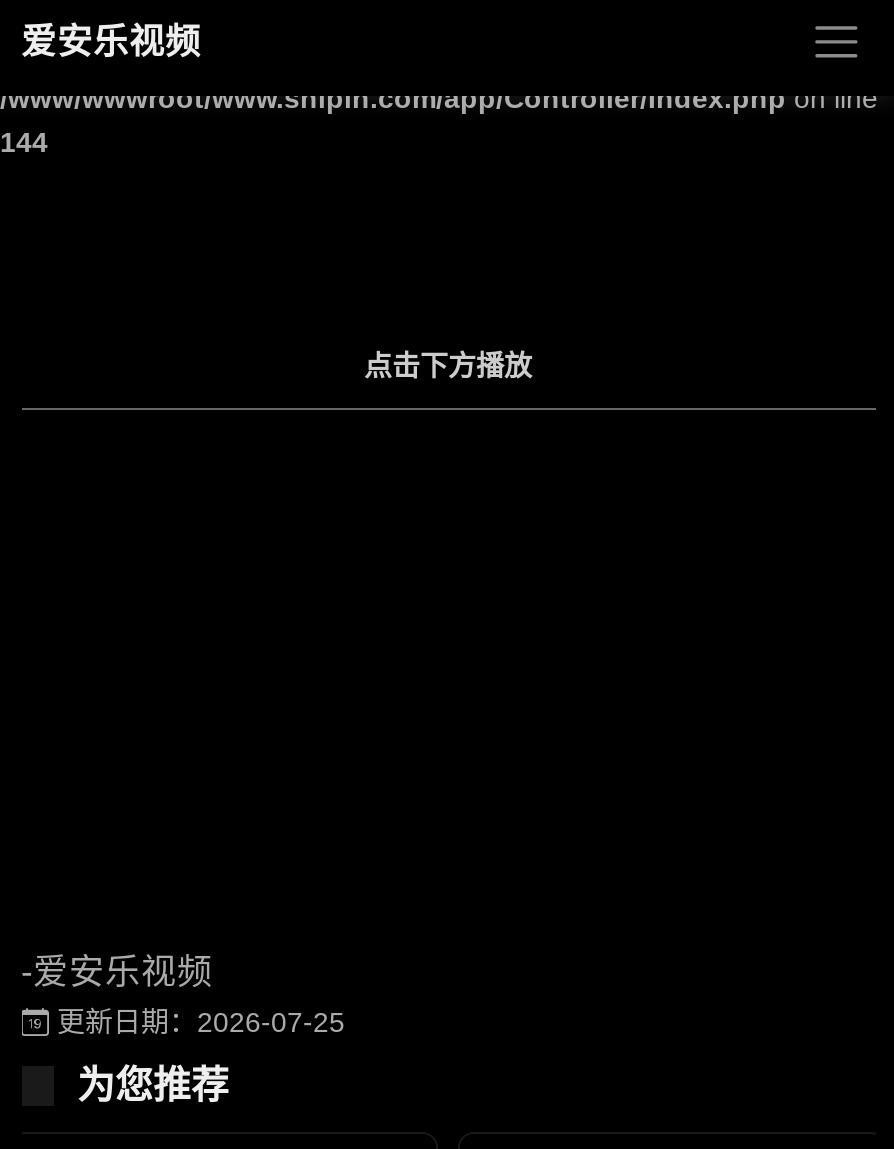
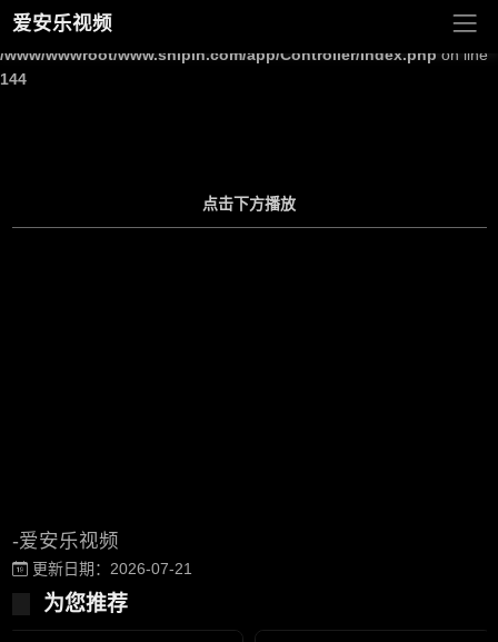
[49,1006,345,1038] 更新日期：2026-07-25 -> [27,560,192,577] 更新日期：2026-07-21

